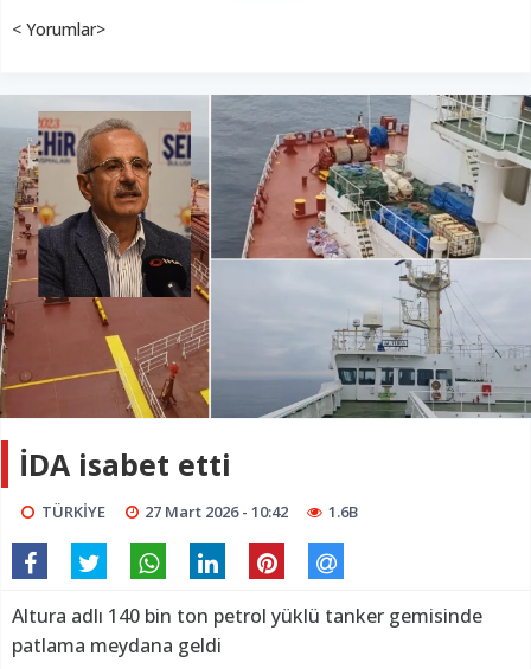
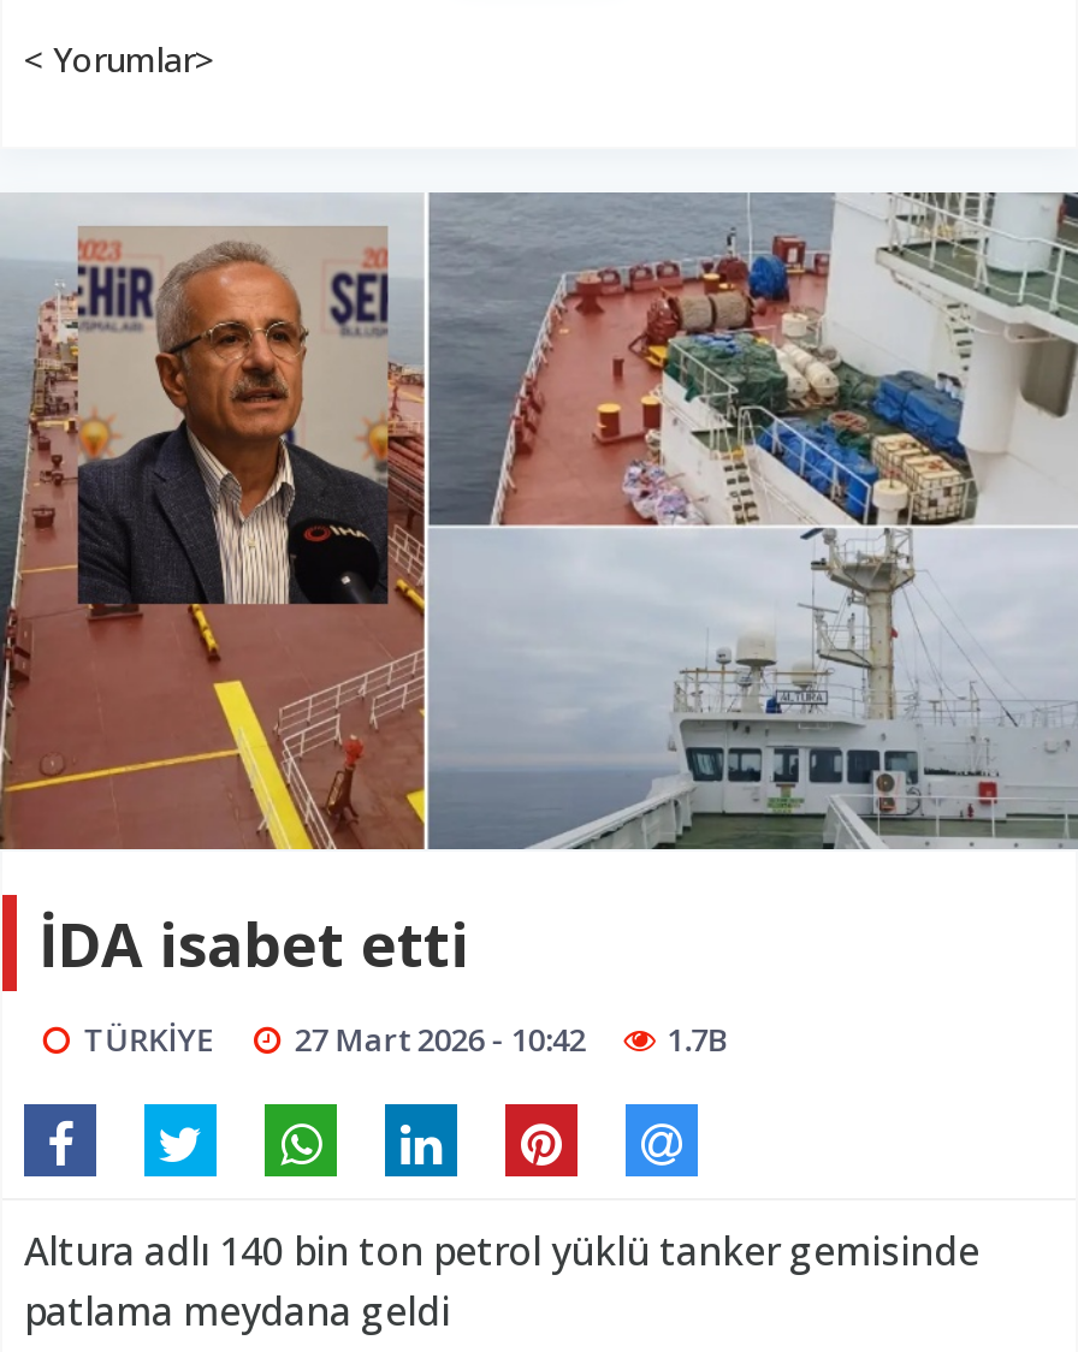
[41,501,358,522] TÜRKİYE 27 Mart 2026 - 10:42 1.6B -> [83,1018,727,1061] TÜRKİYE 27 Mart 2026 - 10:42 1.7B

